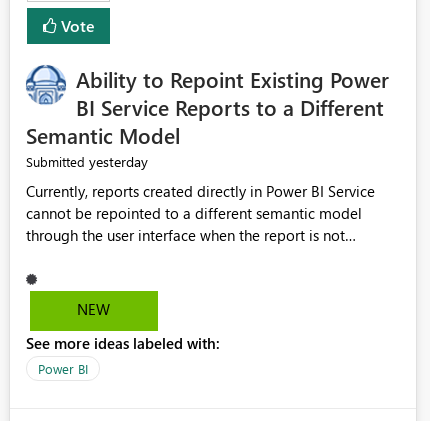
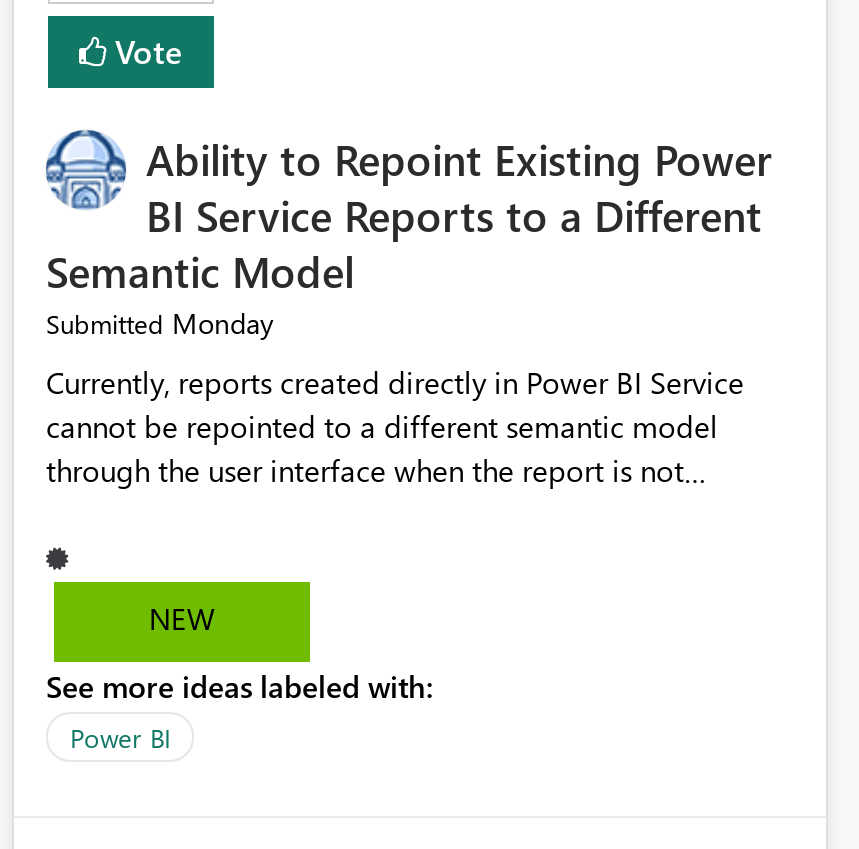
[26,152,148,171] Submitted yesterday -> [46,305,274,343] Submitted Monday

